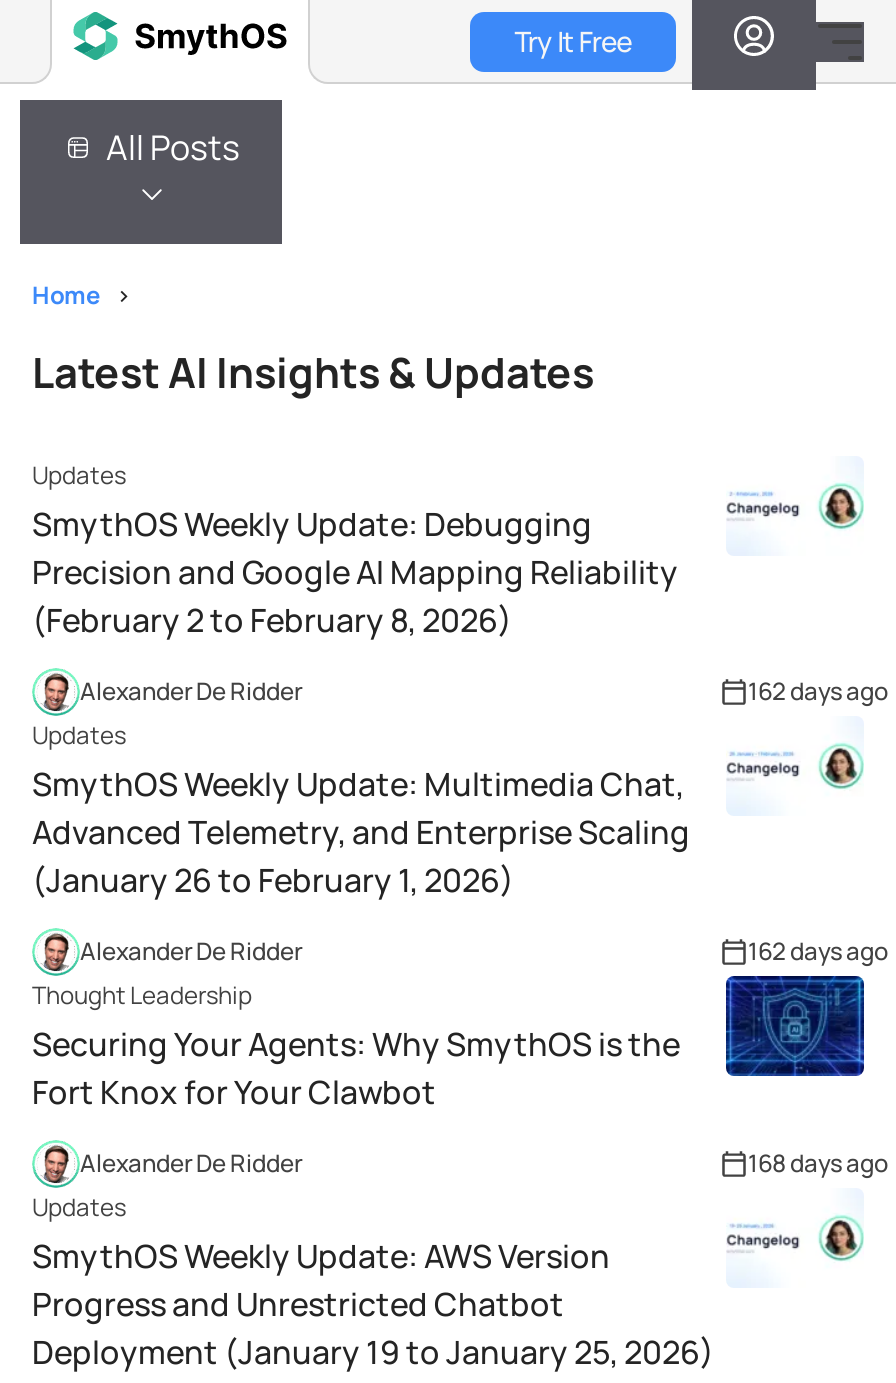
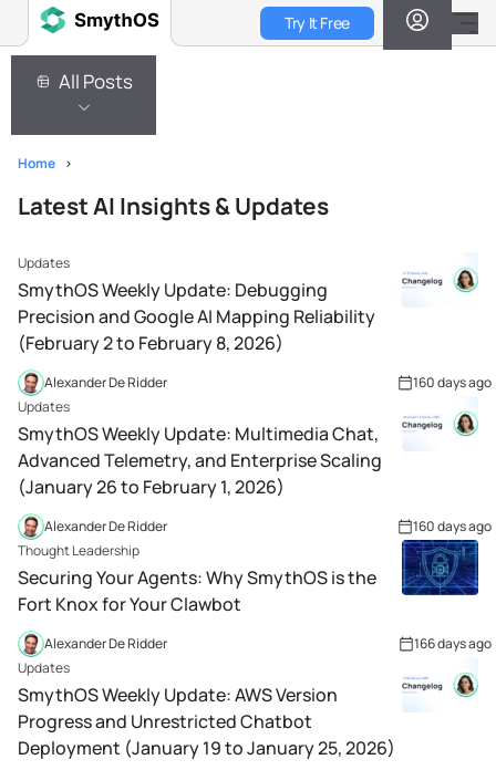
[748,674,888,708] 162 days ago -> [413,373,492,392] 160 days ago
[748,934,888,968] 162 days ago -> [413,517,492,535] 160 days ago
[748,1146,888,1180] 168 days ago -> [414,634,492,653] 166 days ago

